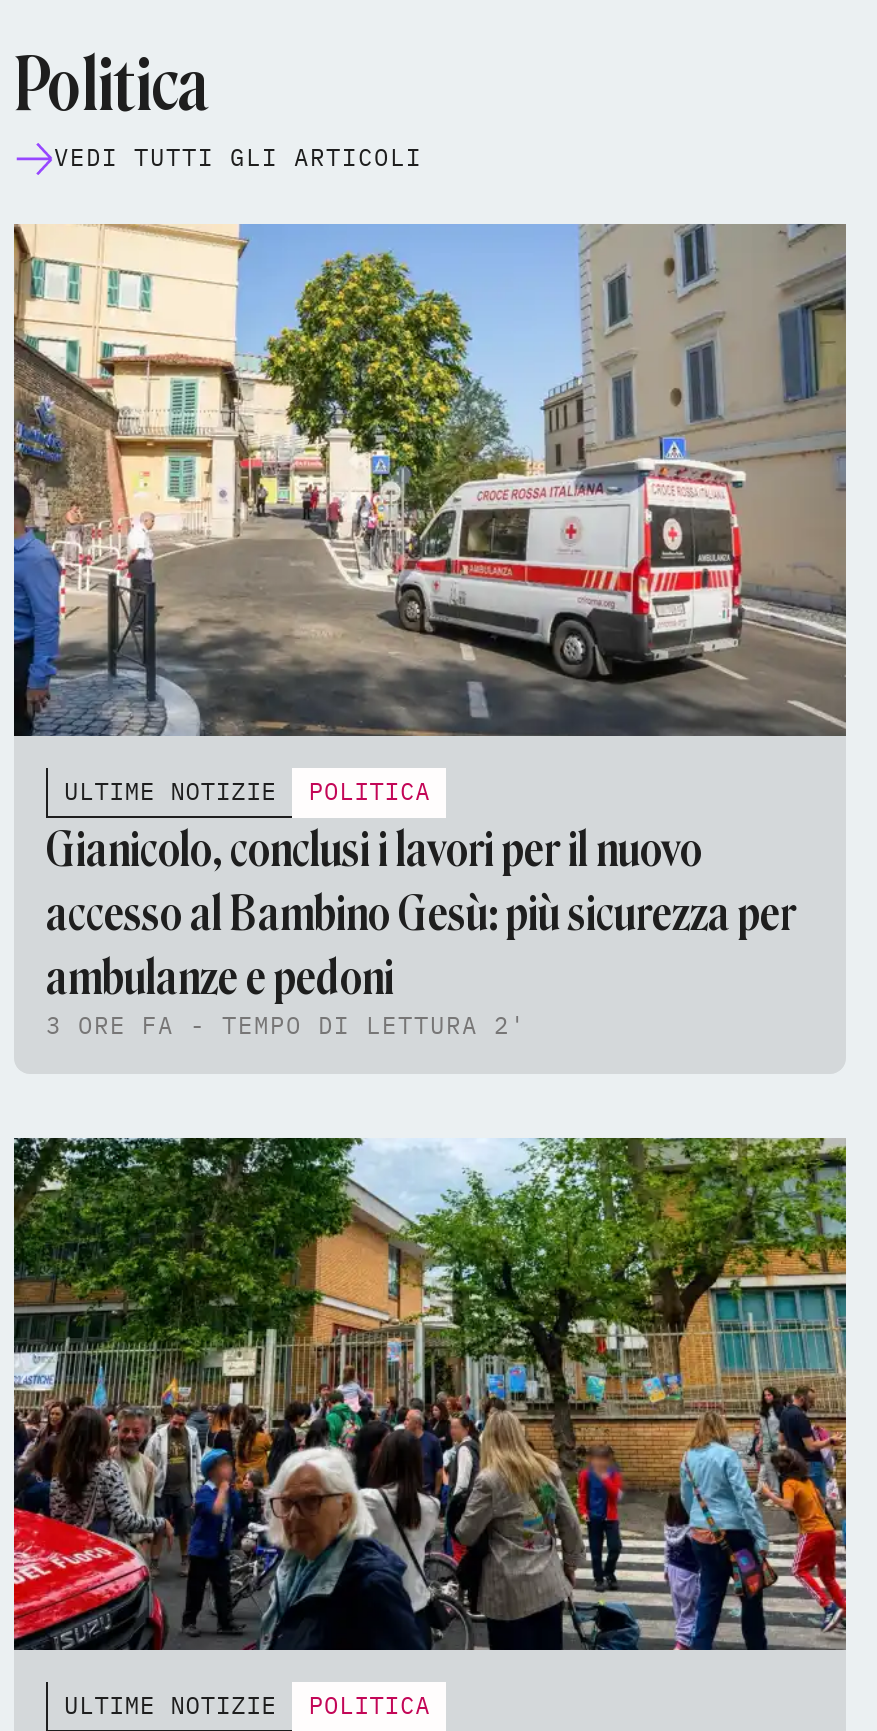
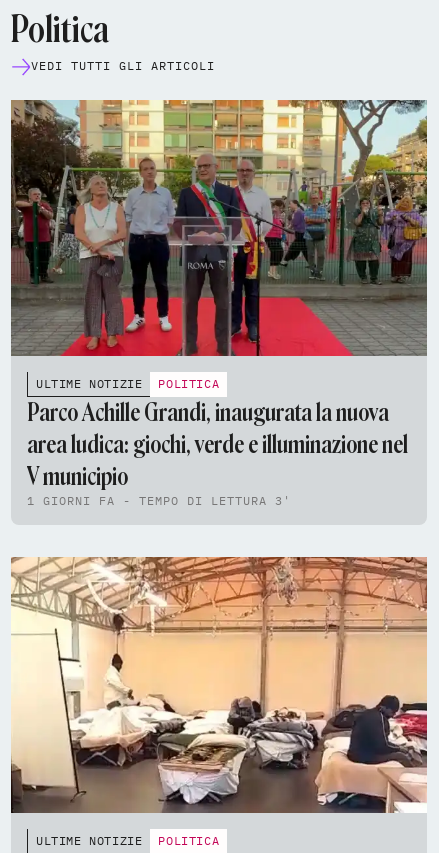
[12,223,846,737] [image] -> [10,99,427,357] [image]
[46,821,796,1041] Gianicolo, conclusi i lavori per il nuovo | accesso al Bambino Gesù: più sicurezza per | ambulanze e pedoni | 3 ORE FA - TEMPO DI LETTURA 2' -> [27,398,408,508] Parco Achille Grandi, inaugurata la nuova | area ludica: giochi, verde e illuminazione nel | V municipio | 1 GIORNI FA - TEMPO DI LETTURA 3'
[12,1135,848,1651] [image] -> [10,556,428,813] [image]

